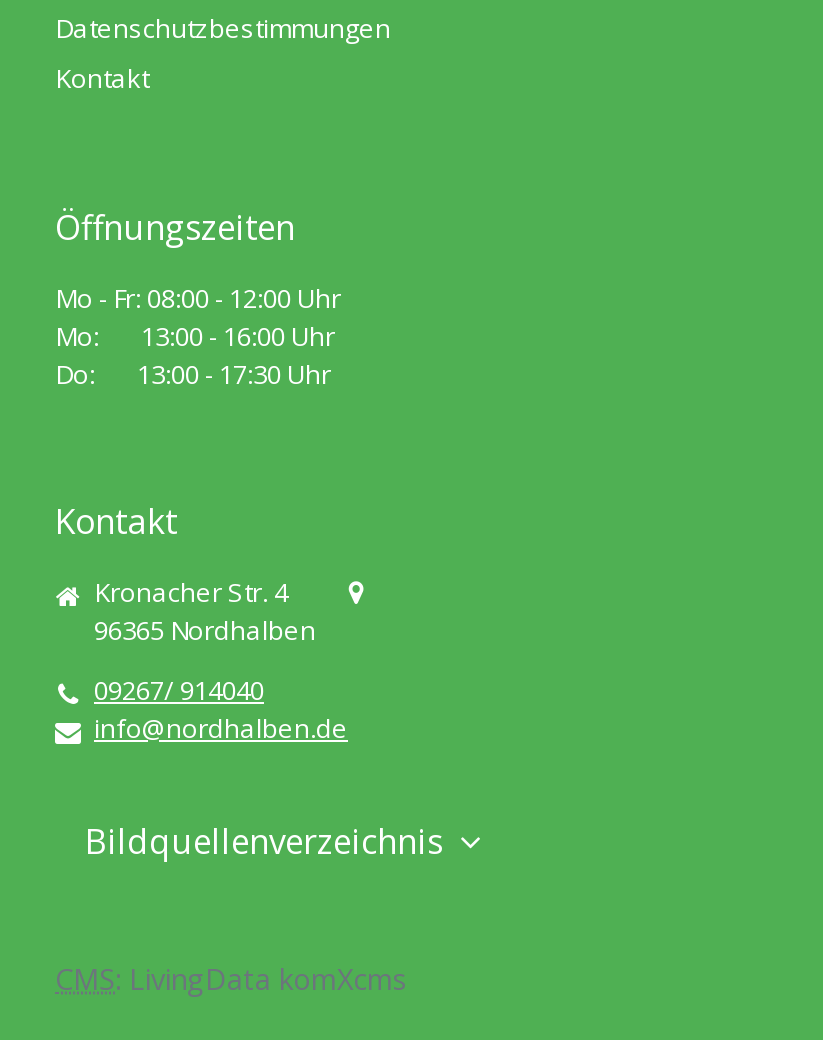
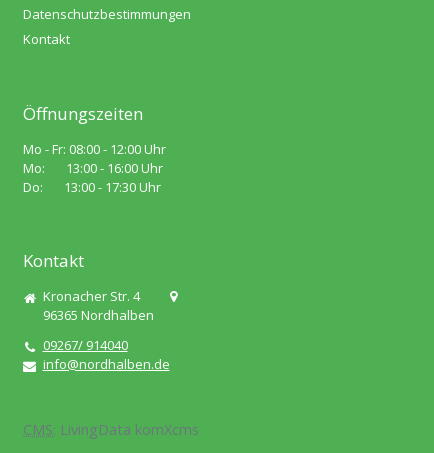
[85,818,443,864] Bildquellenverzeichnis -> none

